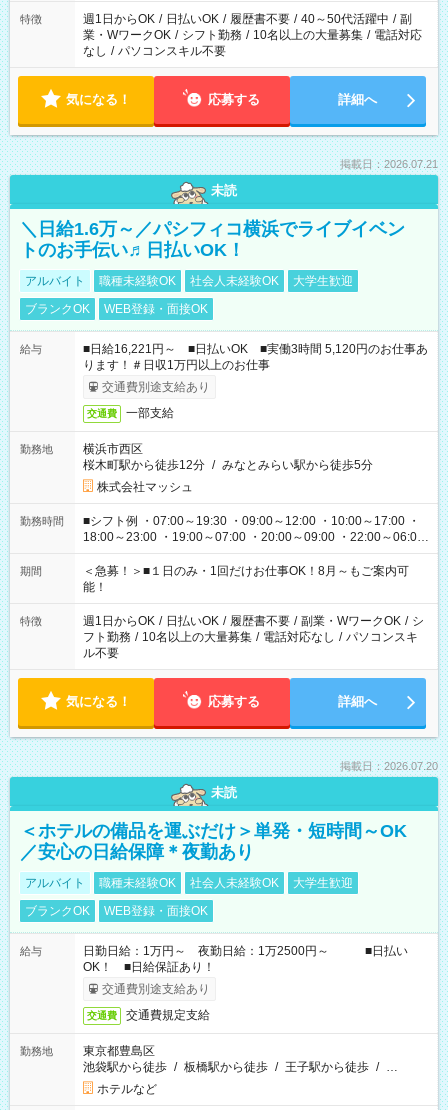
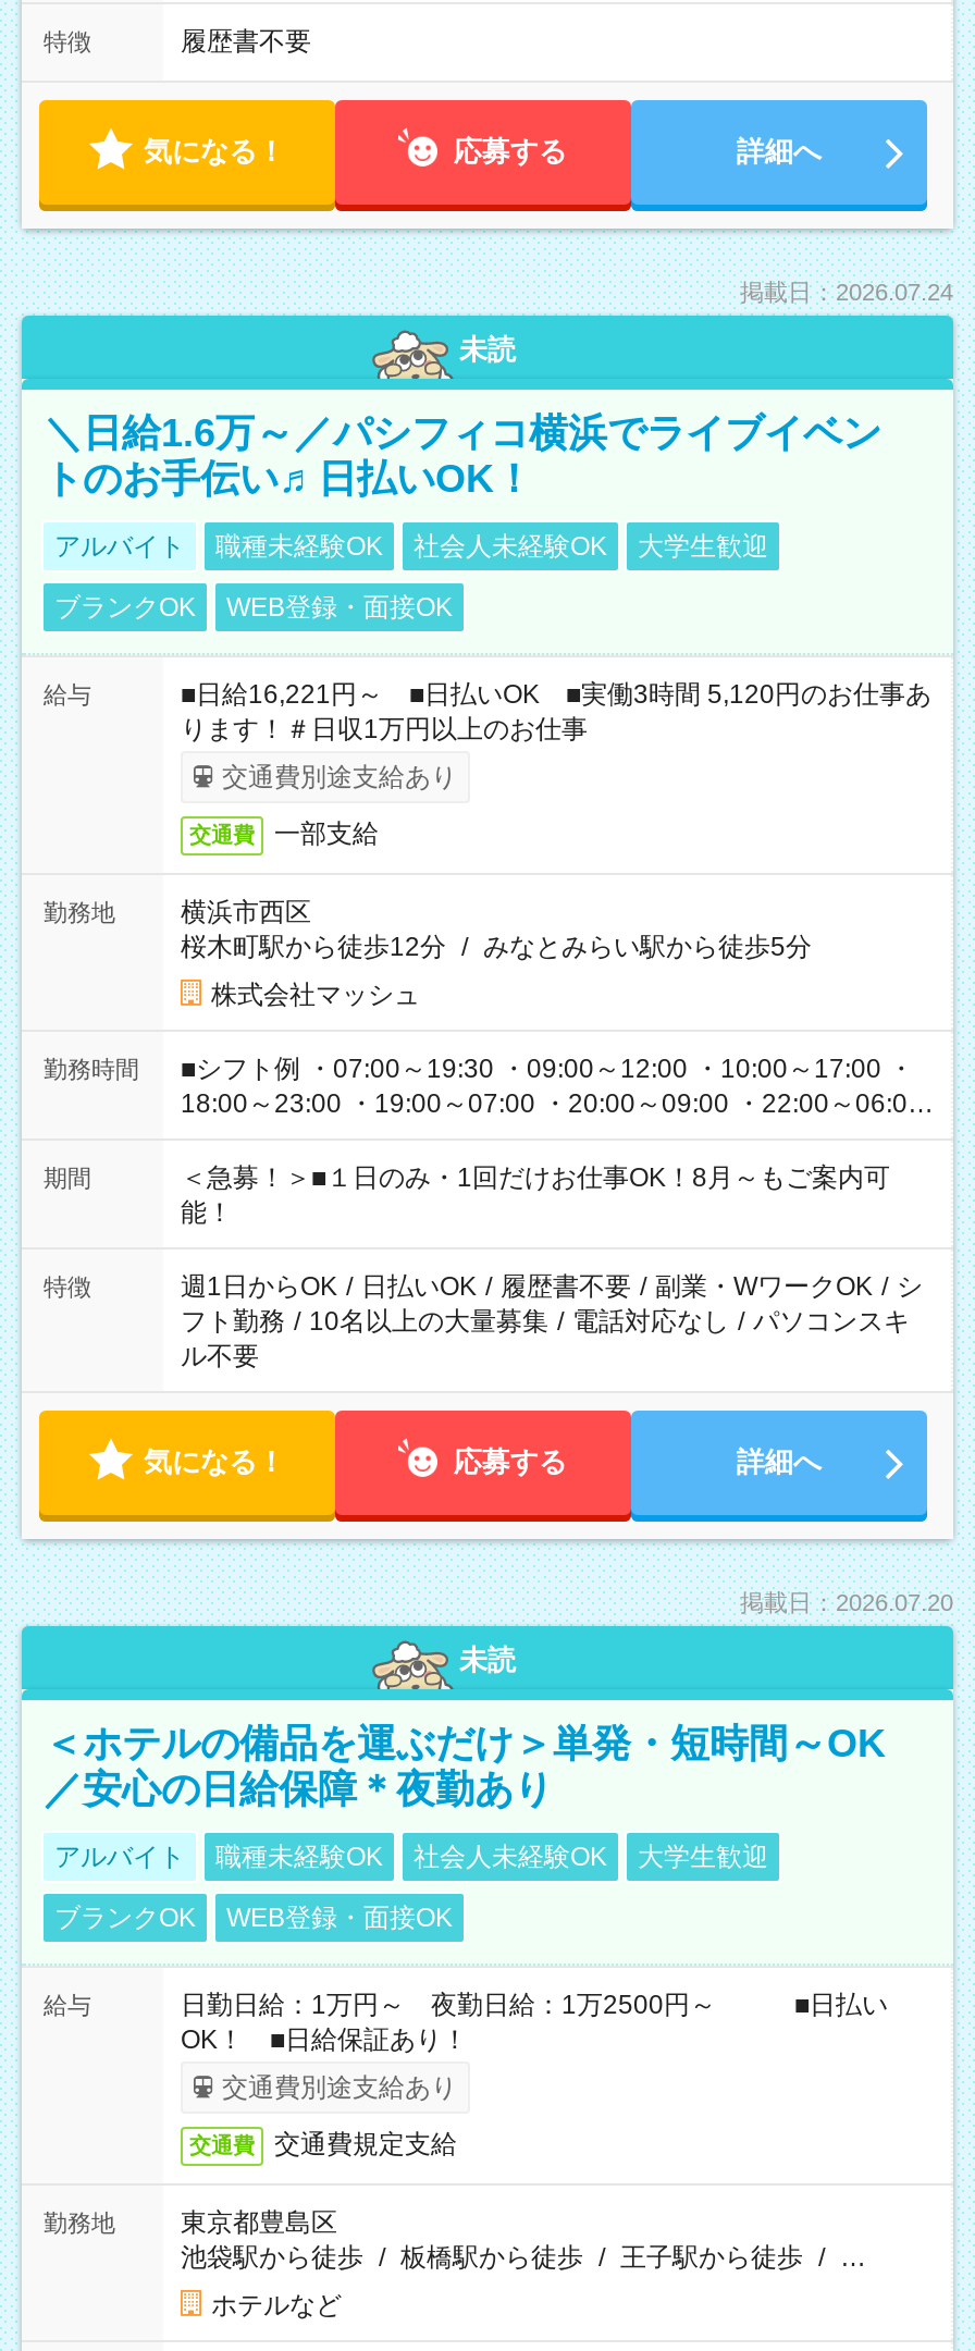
[83,12,422,58] 週1日からOK / 日払いOK / 履歴書不要 / 40～50代活躍中 / 副 | 業・WワークOK / シフト勤務 / 10名以上の大量募集 / 電話対応 | なし / パソコンスキル不要 -> [181,26,311,57] 履歴書不要
[340,158,438,170] 掲載日：2026.07.21 -> [740,279,953,305] 掲載日：2026.07.24

